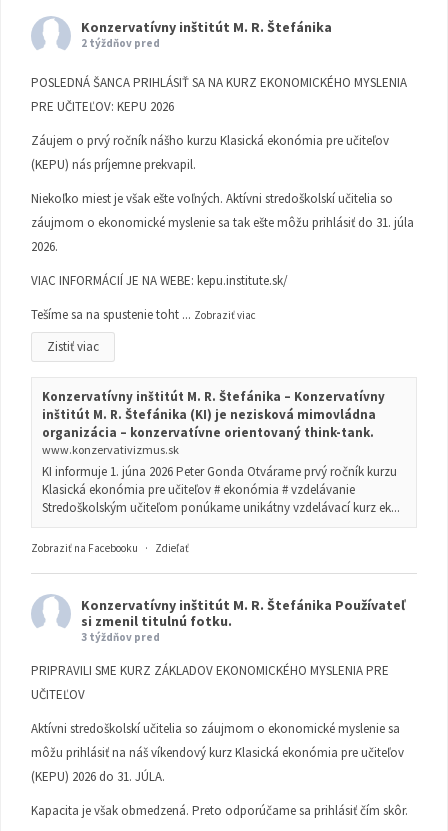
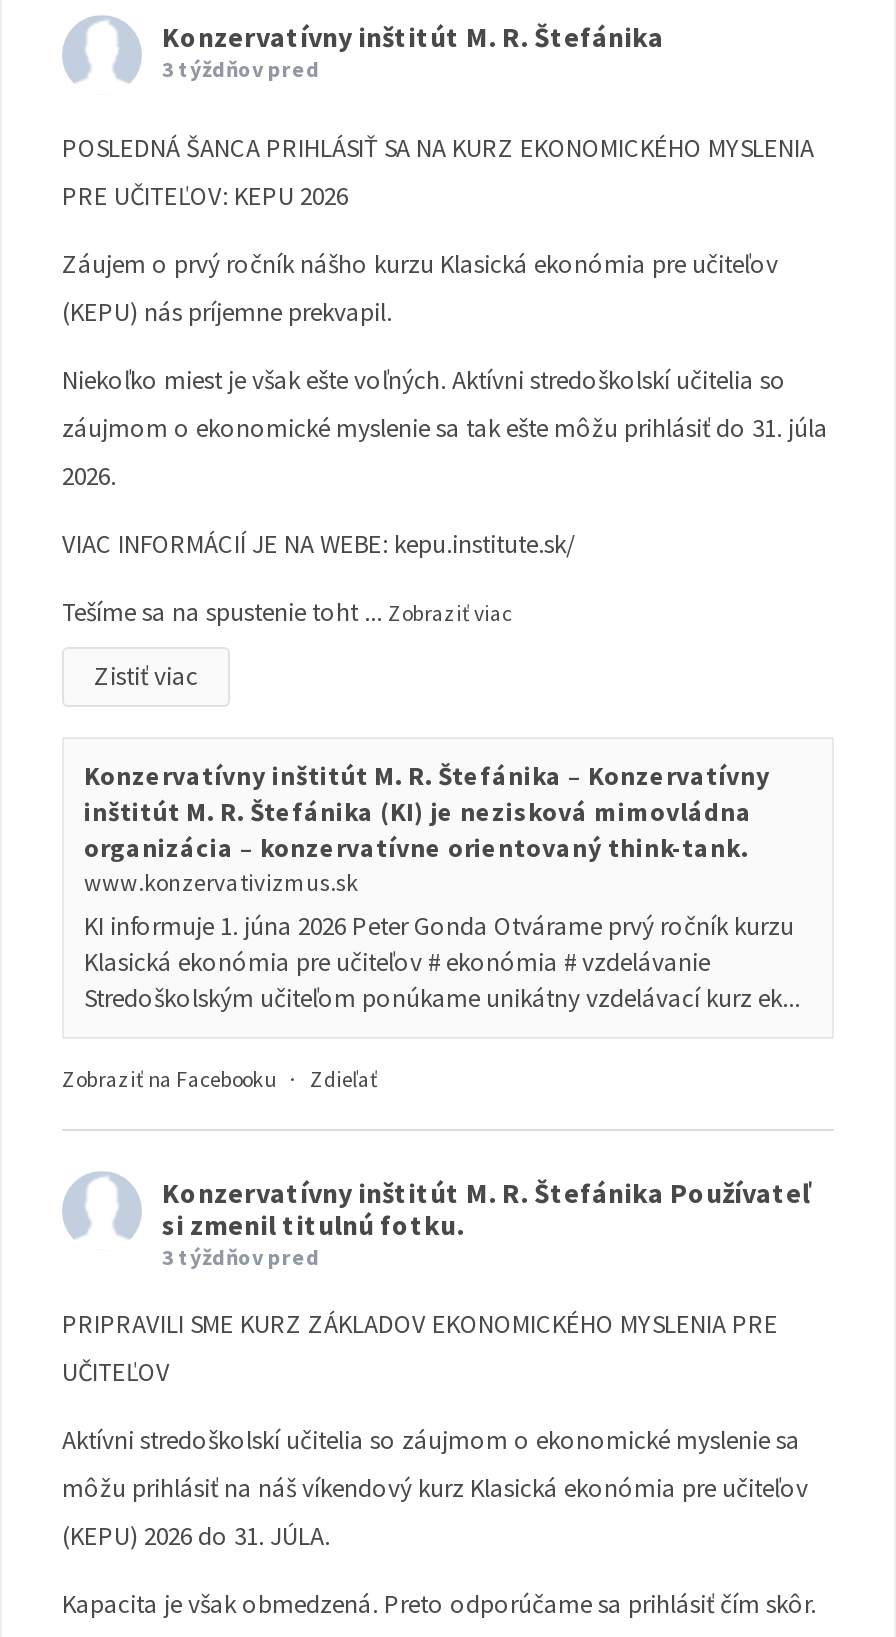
[81,36,160,50] 2 týždňov pred -> [162,56,320,84] 3 týždňov pred

